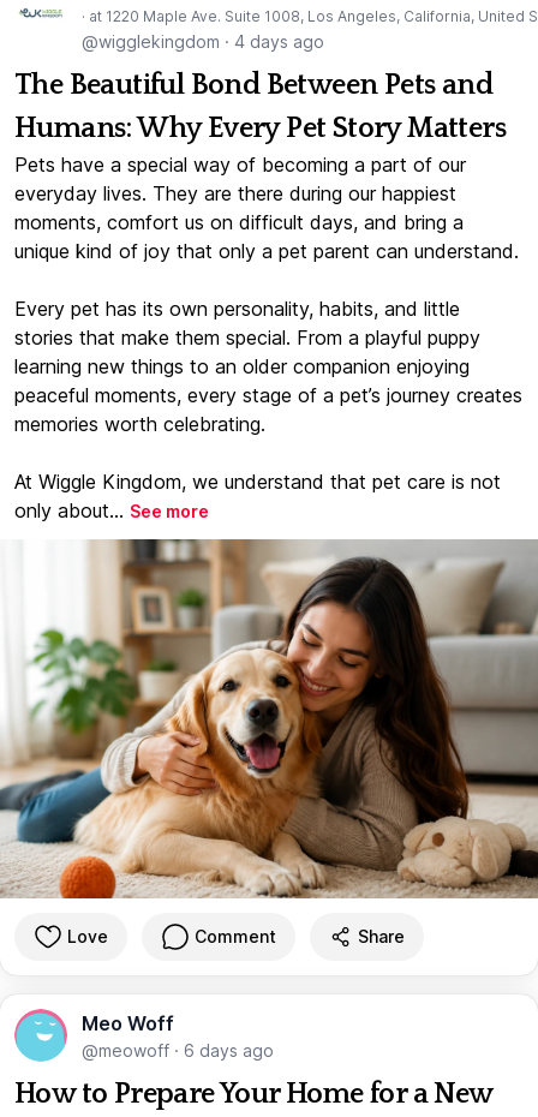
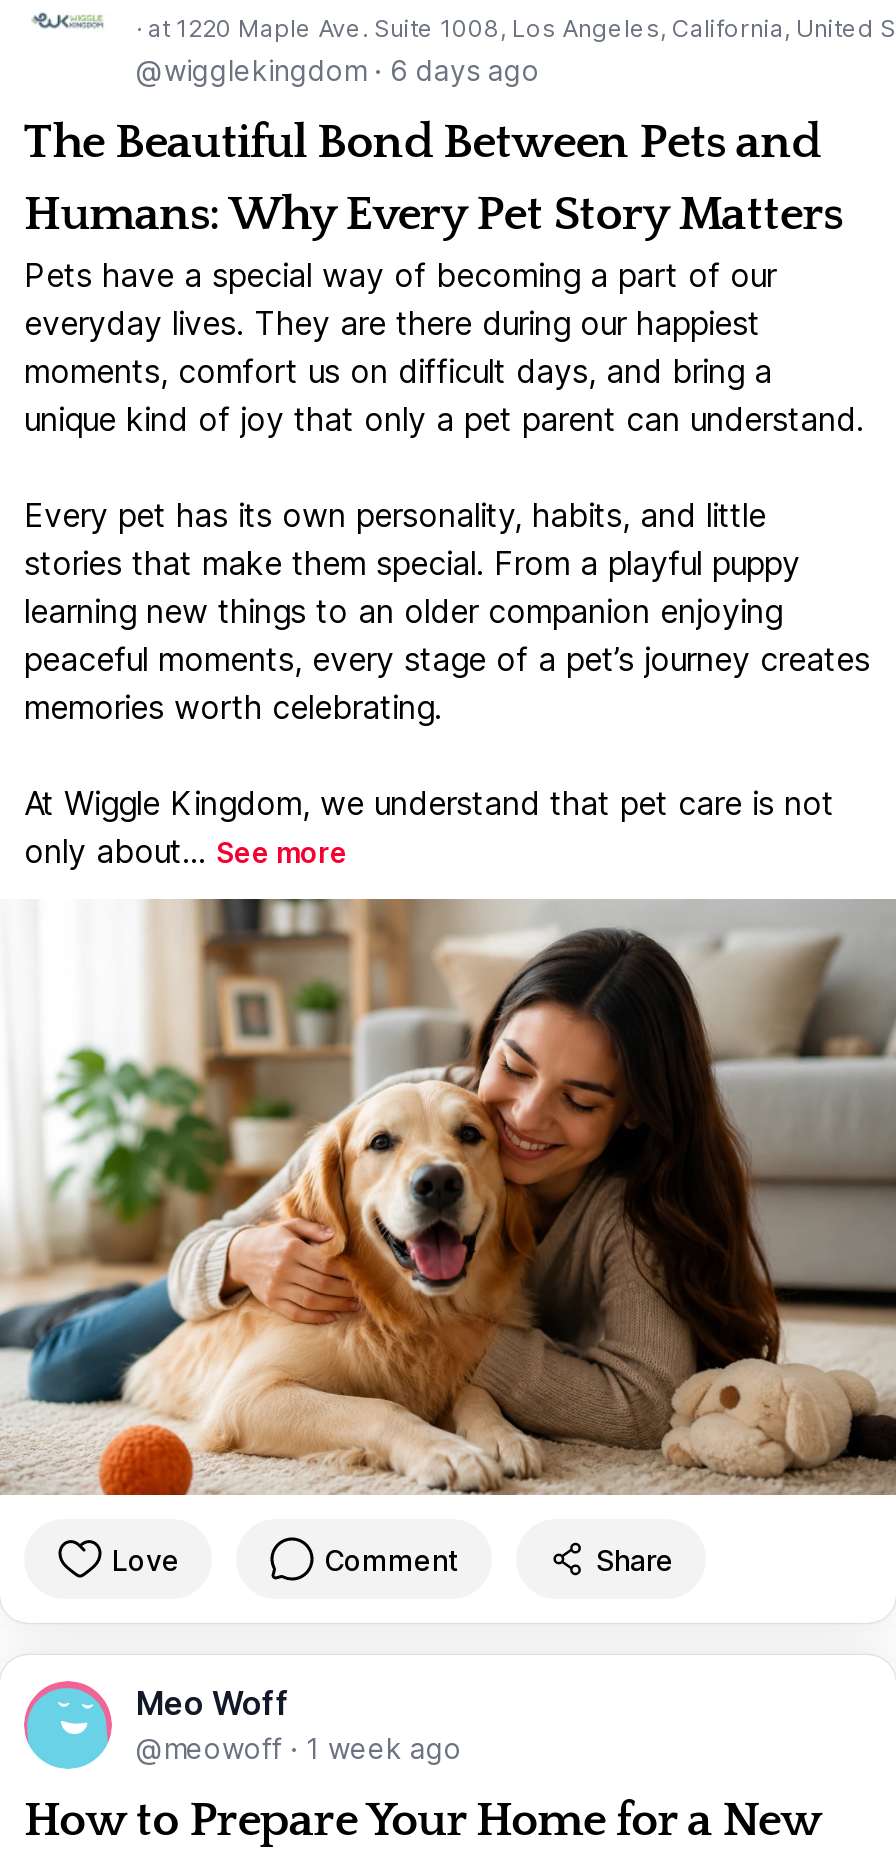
[82,31,324,52] @wigglekingdom · 4 days ago -> [136,52,540,86] @wigglekingdom · 6 days ago
[82,1040,274,1060] @meowoff · 6 days ago -> [136,1731,462,1765] @meowoff · 1 week ago

